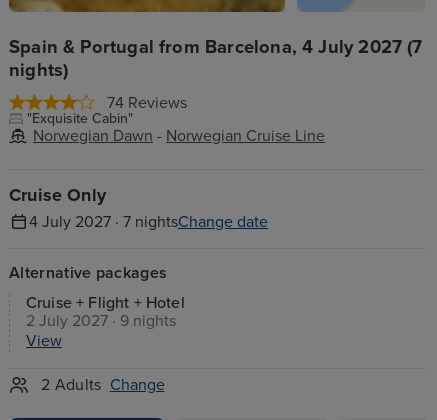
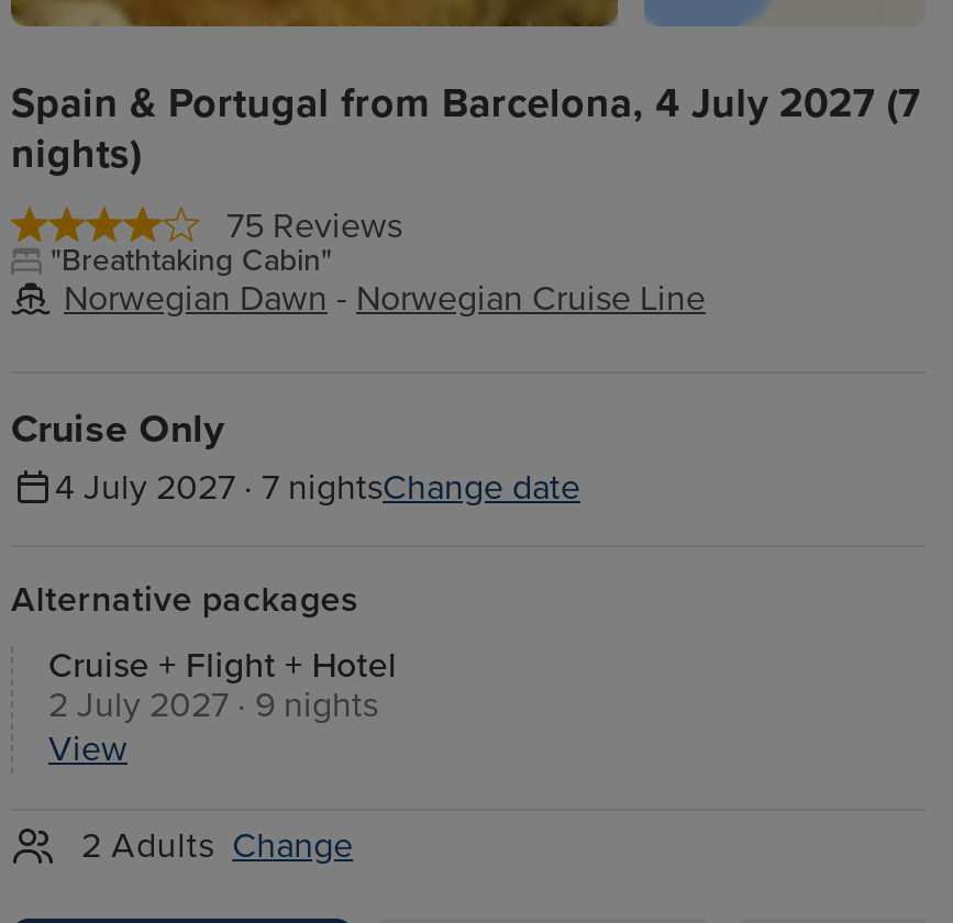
[107,93,187,113] 74 Reviews -> [226,204,402,248] 75 Reviews
[27,110,133,127] "Exquisite Cabin" -> [51,242,332,279] "Breathtaking Cabin"

